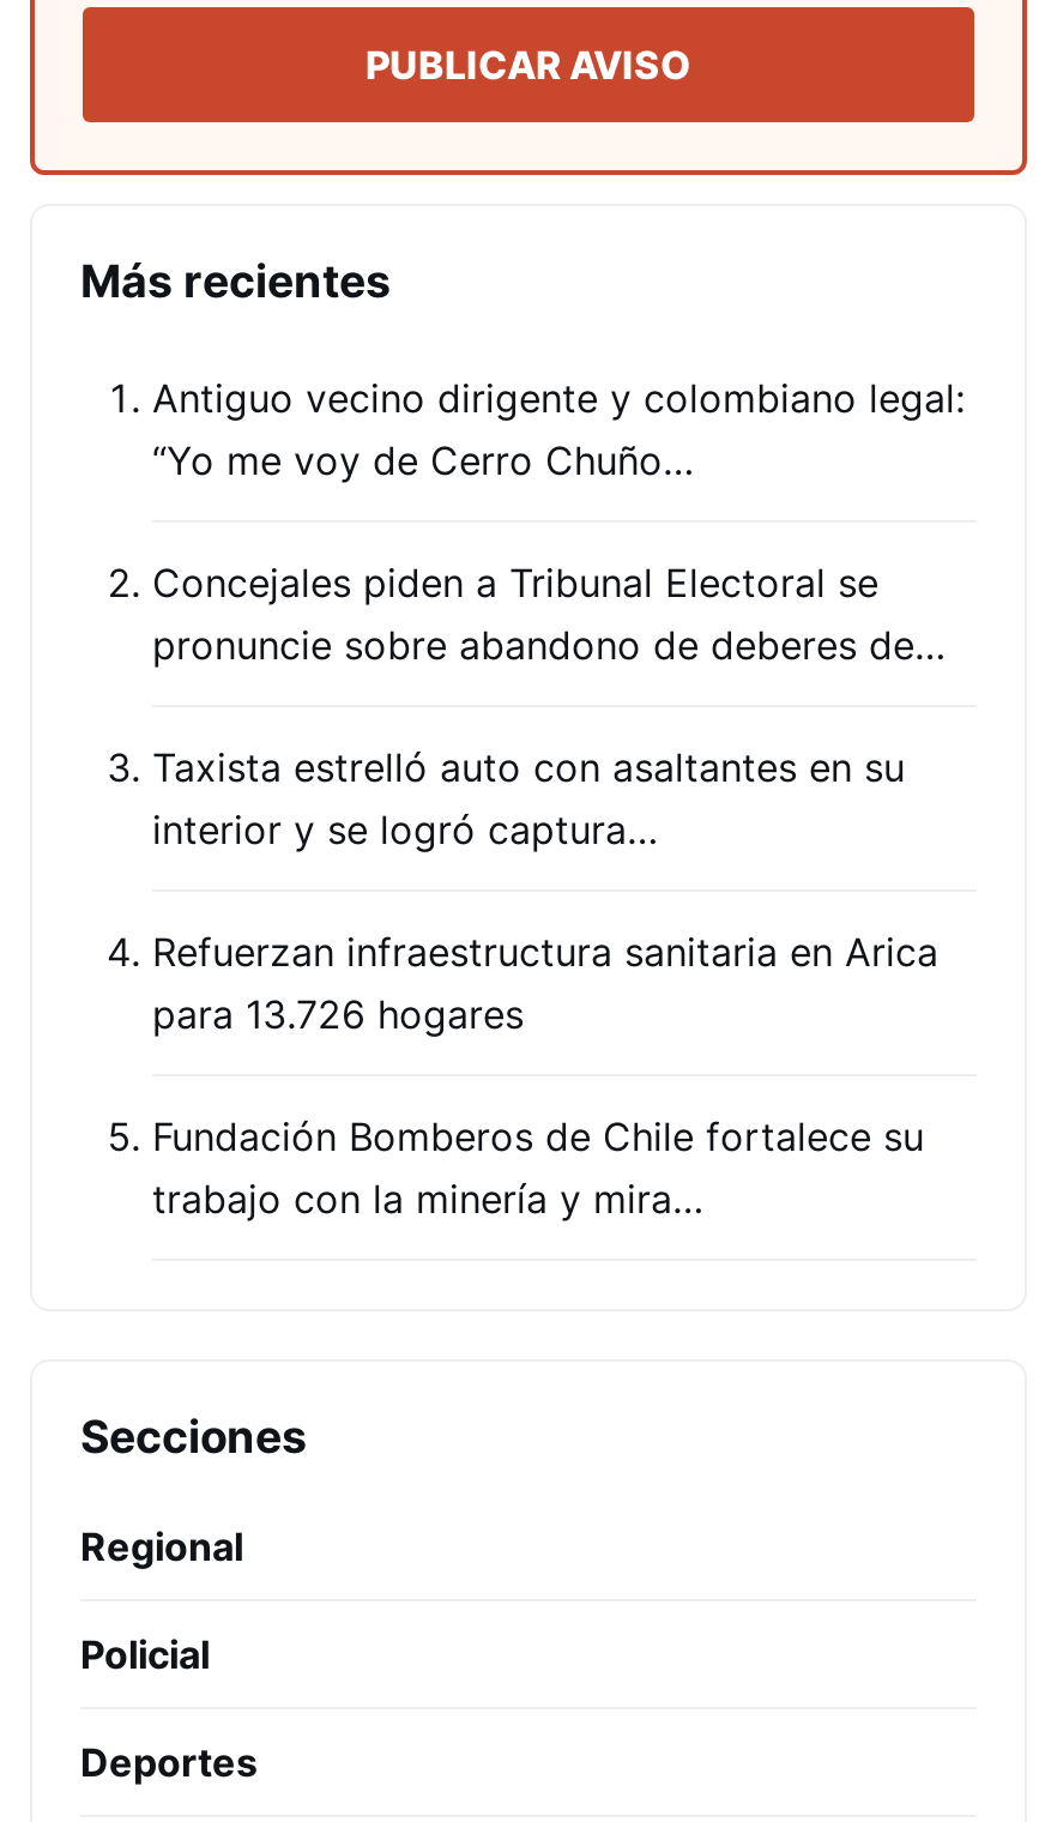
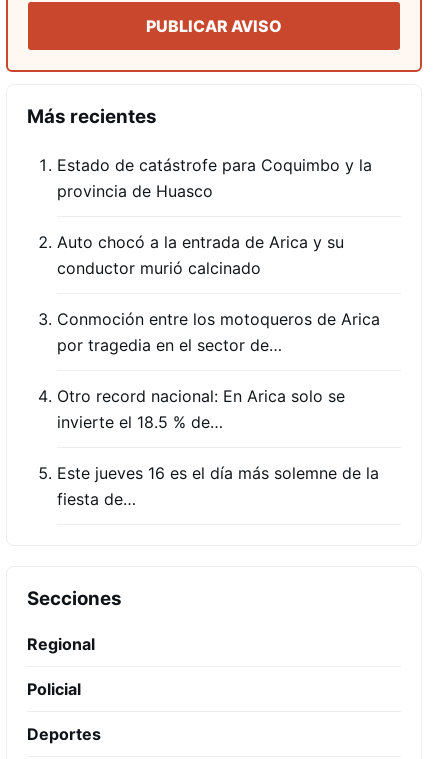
[152,373,965,484] Antiguo vecino dirigente y colombiano legal: | “Yo me voy de Cerro Chuño… -> [57,155,372,201] Estado de catástrofe para Coquimbo y la | provincia de Huasco
[152,558,946,668] Concejales piden a Tribunal Electoral se | pronuncie sobre abandono de deberes de… -> [57,232,344,278] Auto chocó a la entrada de Arica y su | conductor murió calcinado
[152,742,905,853] Taxista estrelló auto con asaltantes en su | interior y se logró captura… -> [57,309,380,355] Conmoción entre los motoqueros de Arica | por tragedia en el sector de…
[152,927,938,1037] Refuerzan infraestructura sanitaria en Arica | para 13.726 hogares -> [57,386,345,432] Otro record nacional: En Arica solo se | invierte el 18.5 % de…
[152,1112,924,1222] Fundación Bomberos de Chile fortalece su | trabajo con la minería y mira… -> [57,463,379,509] Este jueves 16 es el día más solemne de la | fiesta de…

